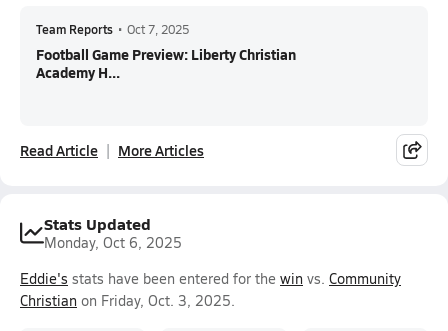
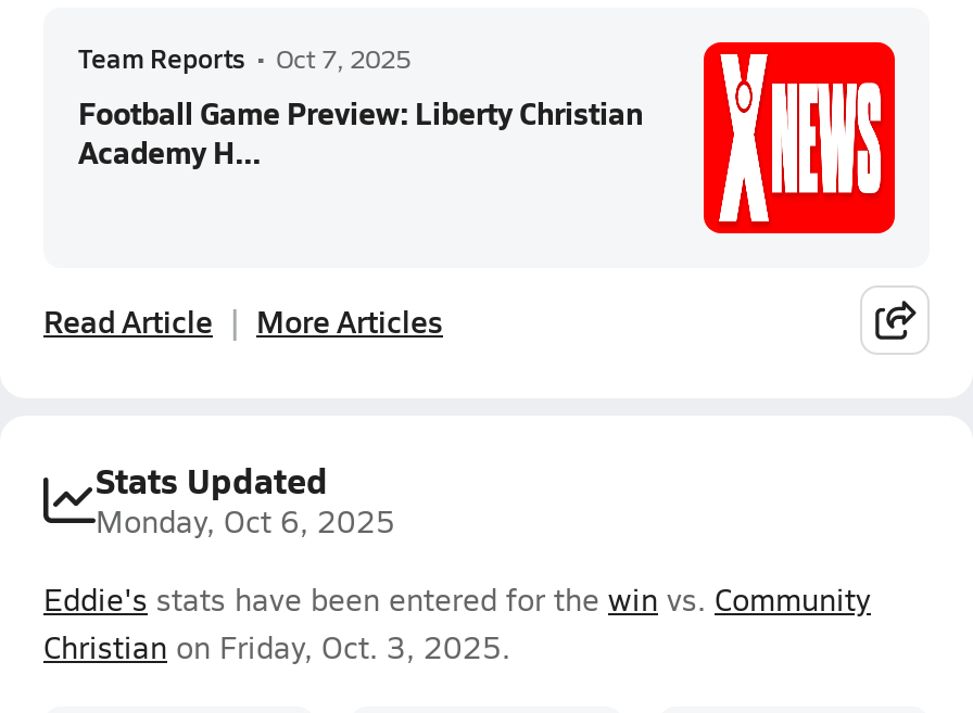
none -> [702,40,897,235] [image]

